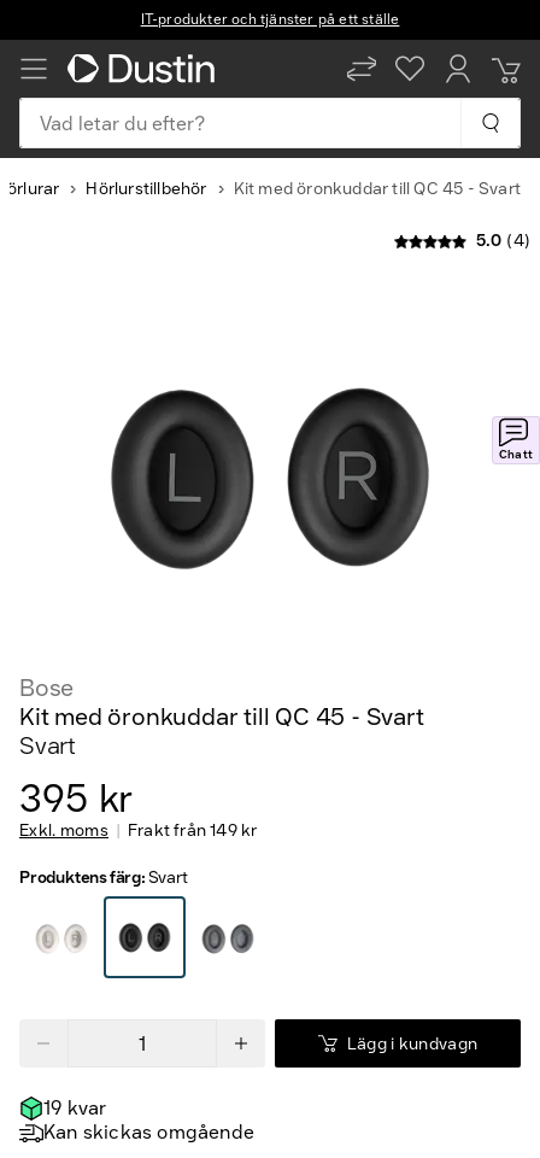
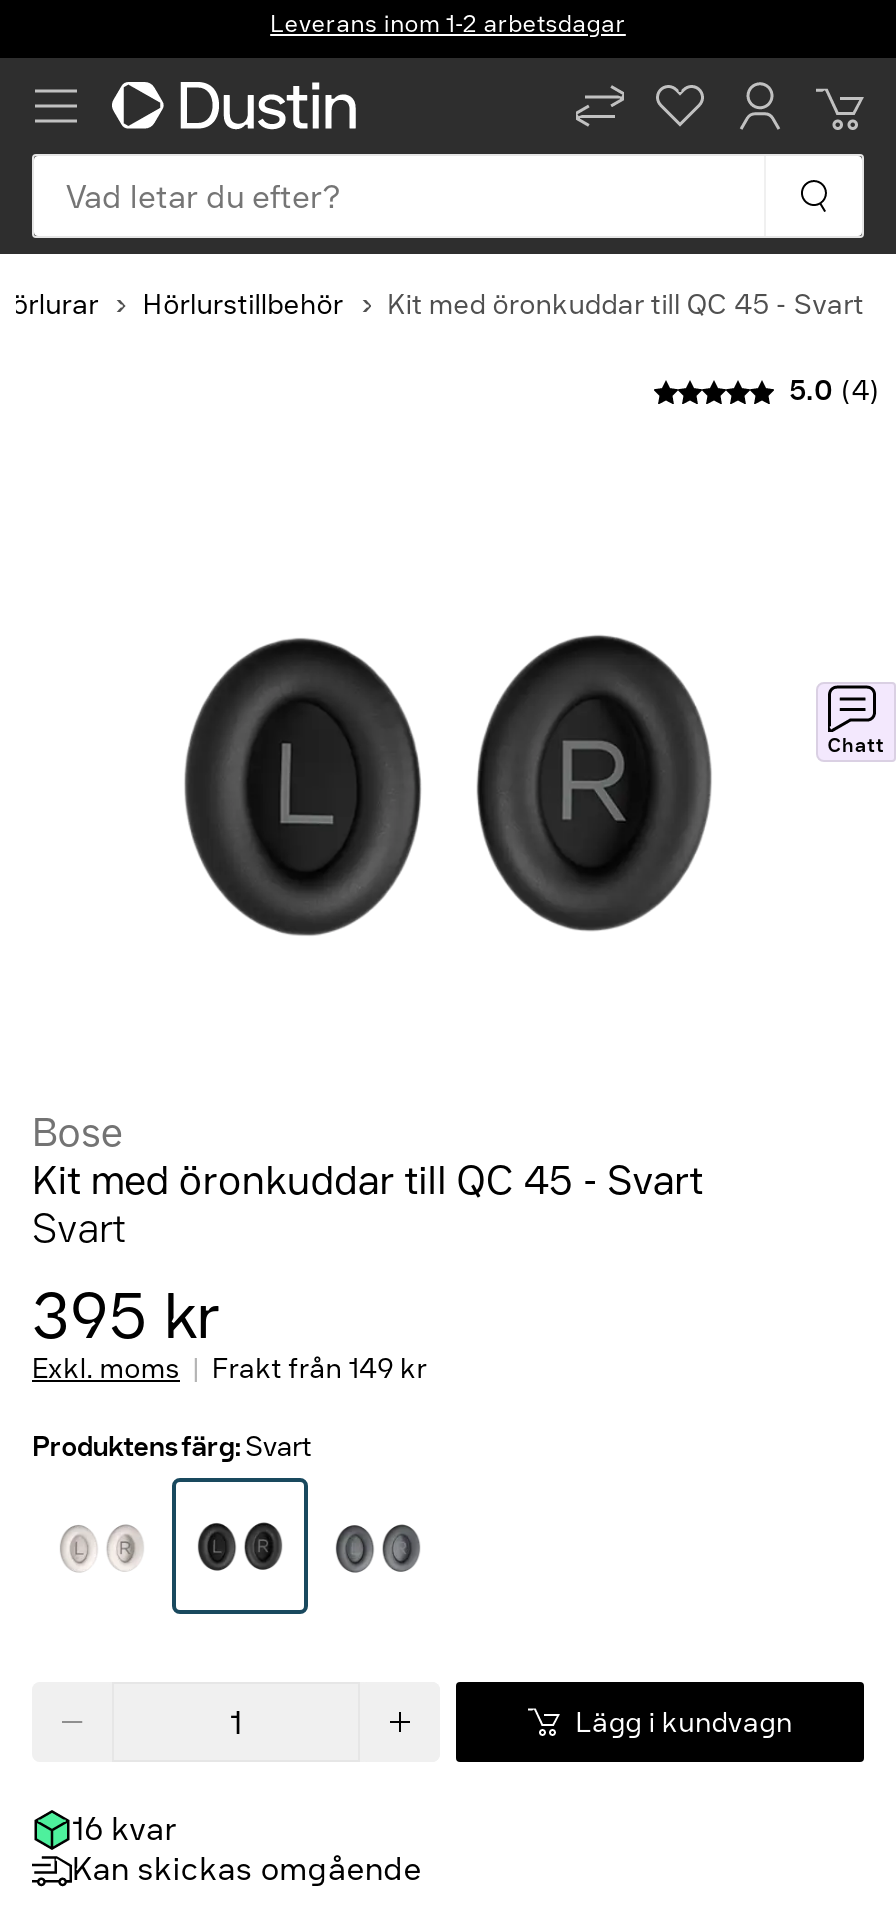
[141,11,399,28] IT-produkter och tjänster på ett ställe -> [270,10,626,38] Leverans inom 1-2 arbetsdagar
[43,1097,107,1120] 19 kvar -> [72,1811,177,1849] 16 kvar

